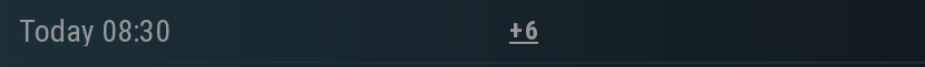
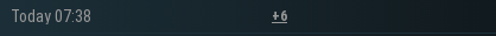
[19,14,171,49] Today 08:30 -> [11,7,91,26] Today 07:38

